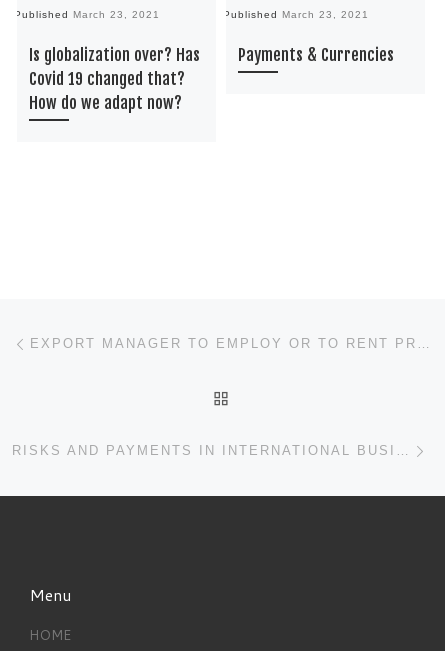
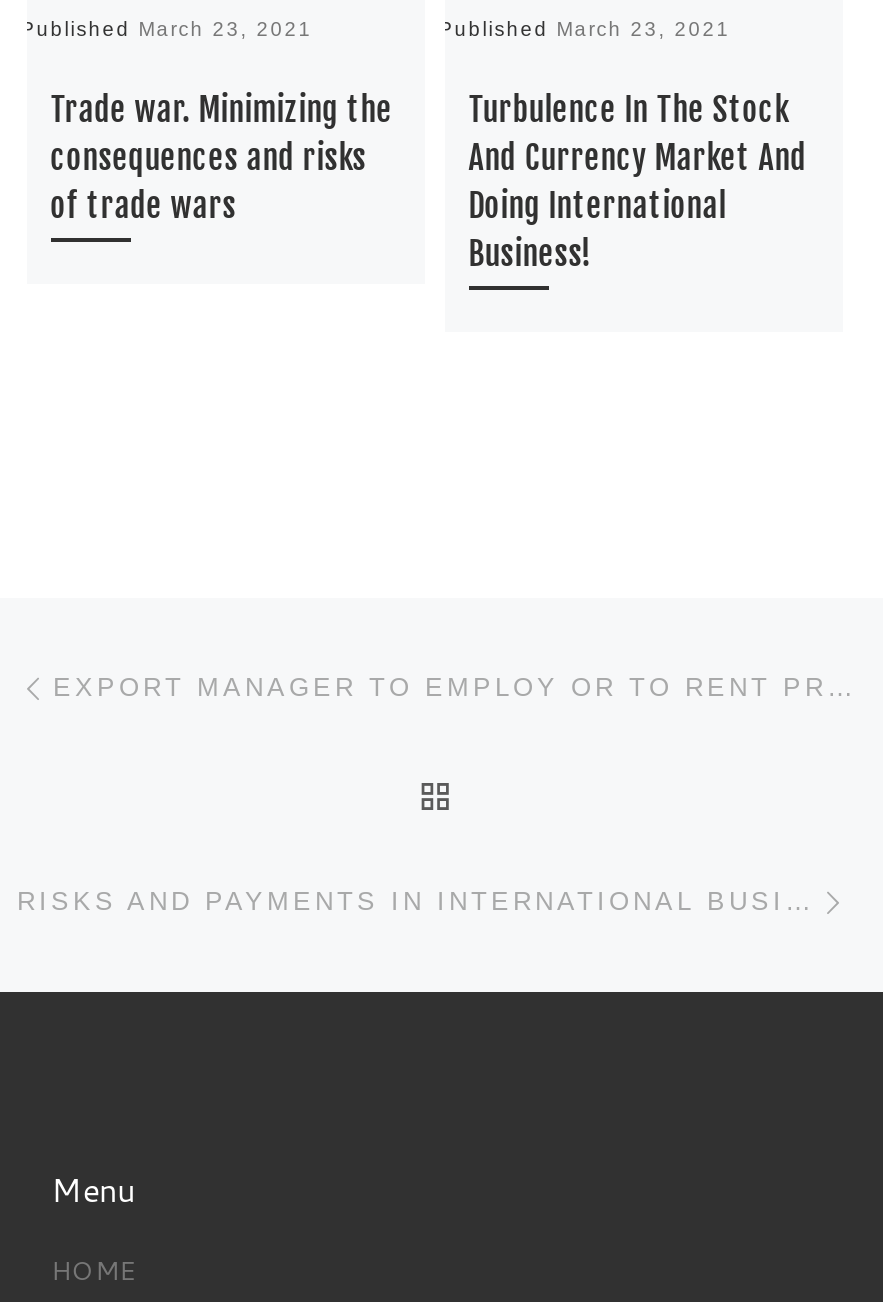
[29,45,200,113] Is globalization over? Has | Covid 19 changed that? | How do we adapt now? -> [50,89,392,225] Trade war. Minimizing the | consequences and risks | of trade wars
[238,45,394,65] Payments & Currencies -> [468,89,806,273] Turbulence In The Stock | And Currency Market And | Doing International | Business!

